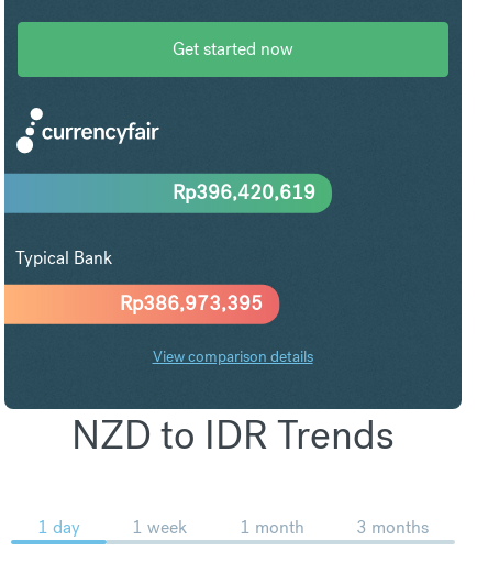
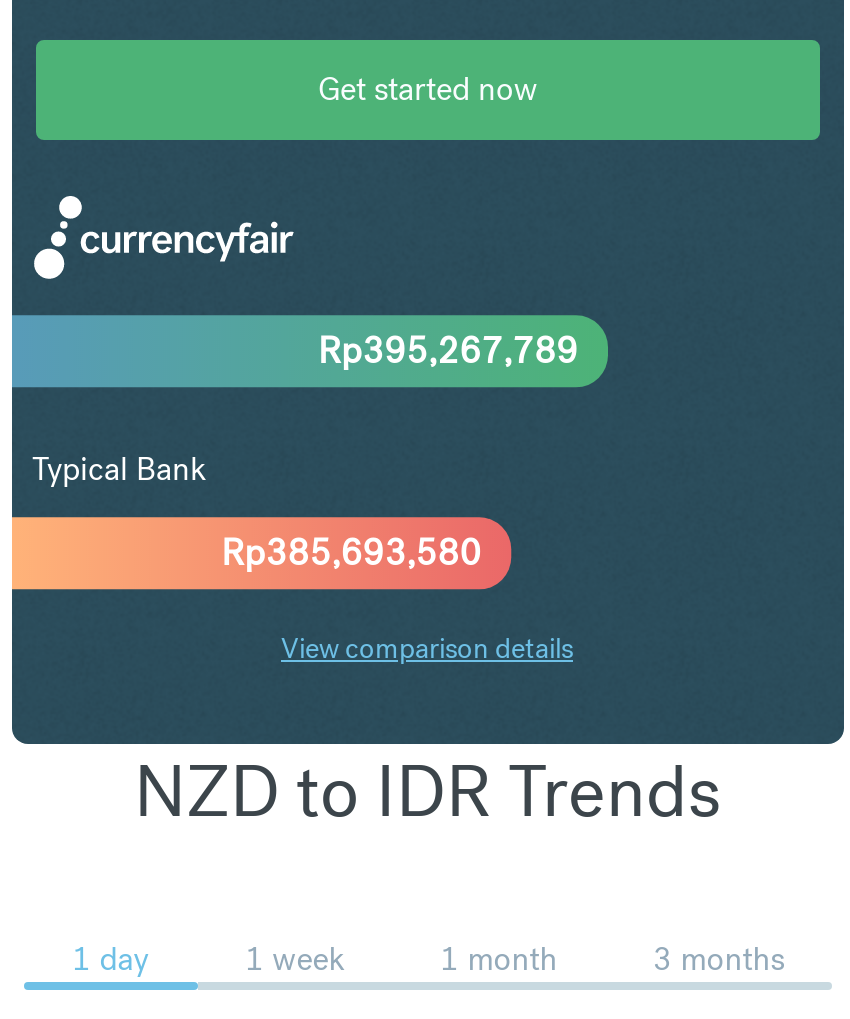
[173,179,315,205] Rp396,420,619 -> [318,327,578,373] Rp395,267,789
[120,290,263,316] Rp386,973,395 -> [221,529,481,575] Rp385,693,580

